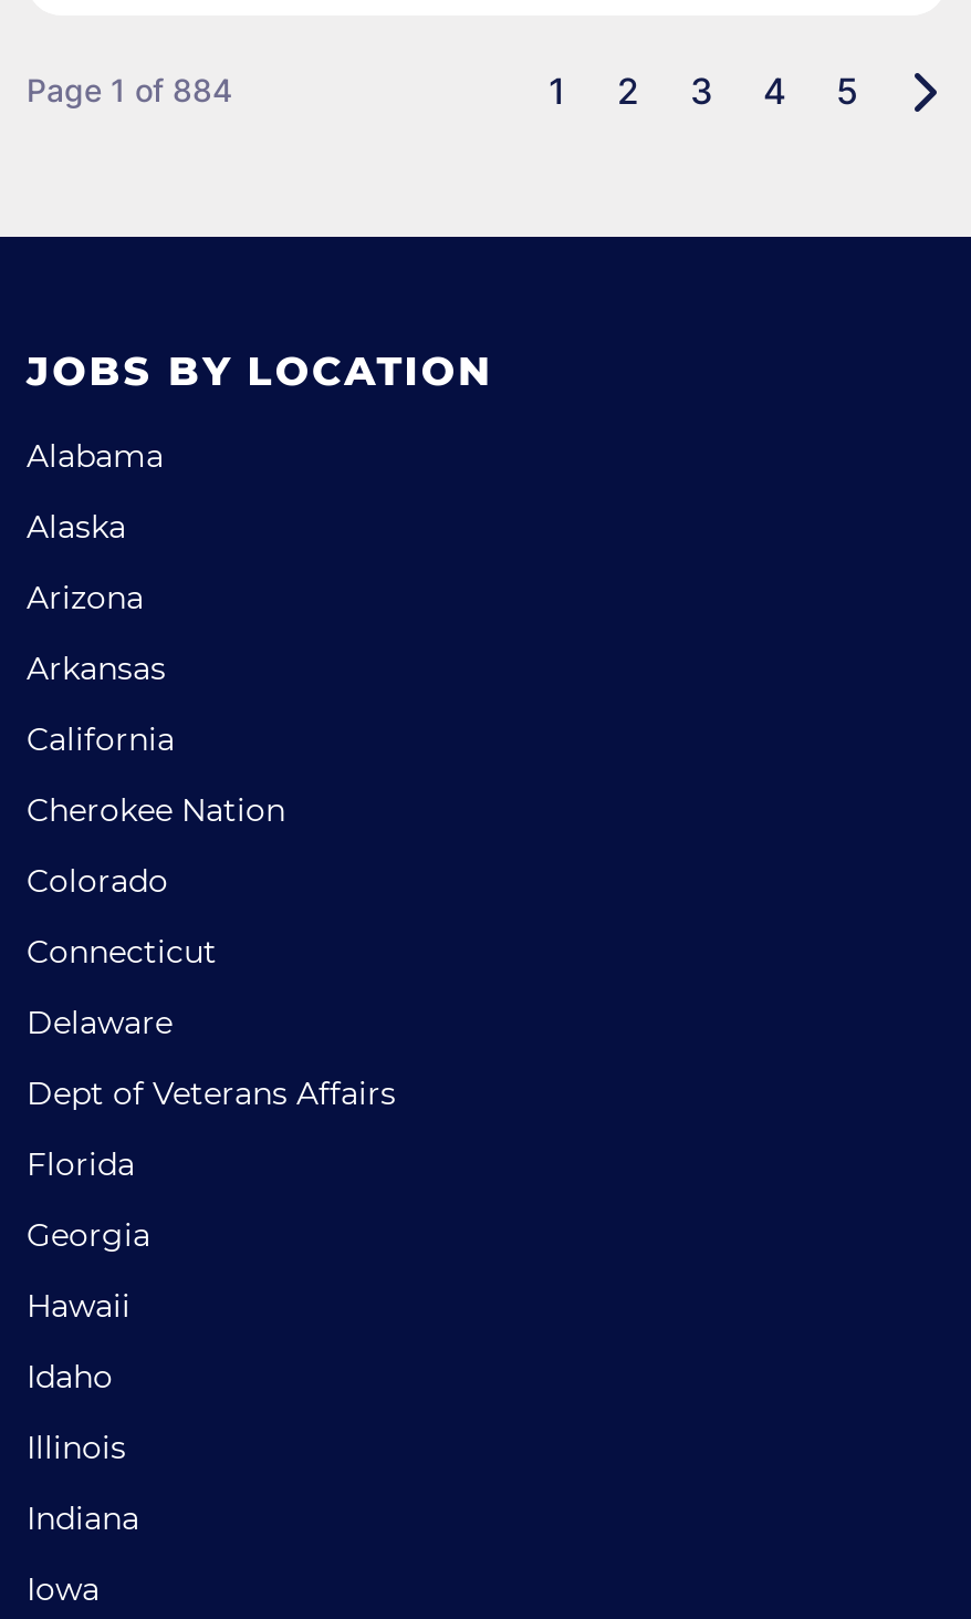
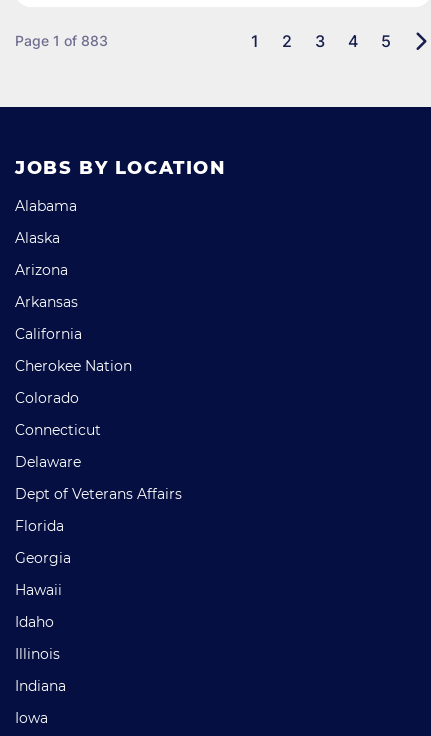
[27,71,232,108] Page 1 of 884 -> [15,32,108,49] Page 1 of 883

